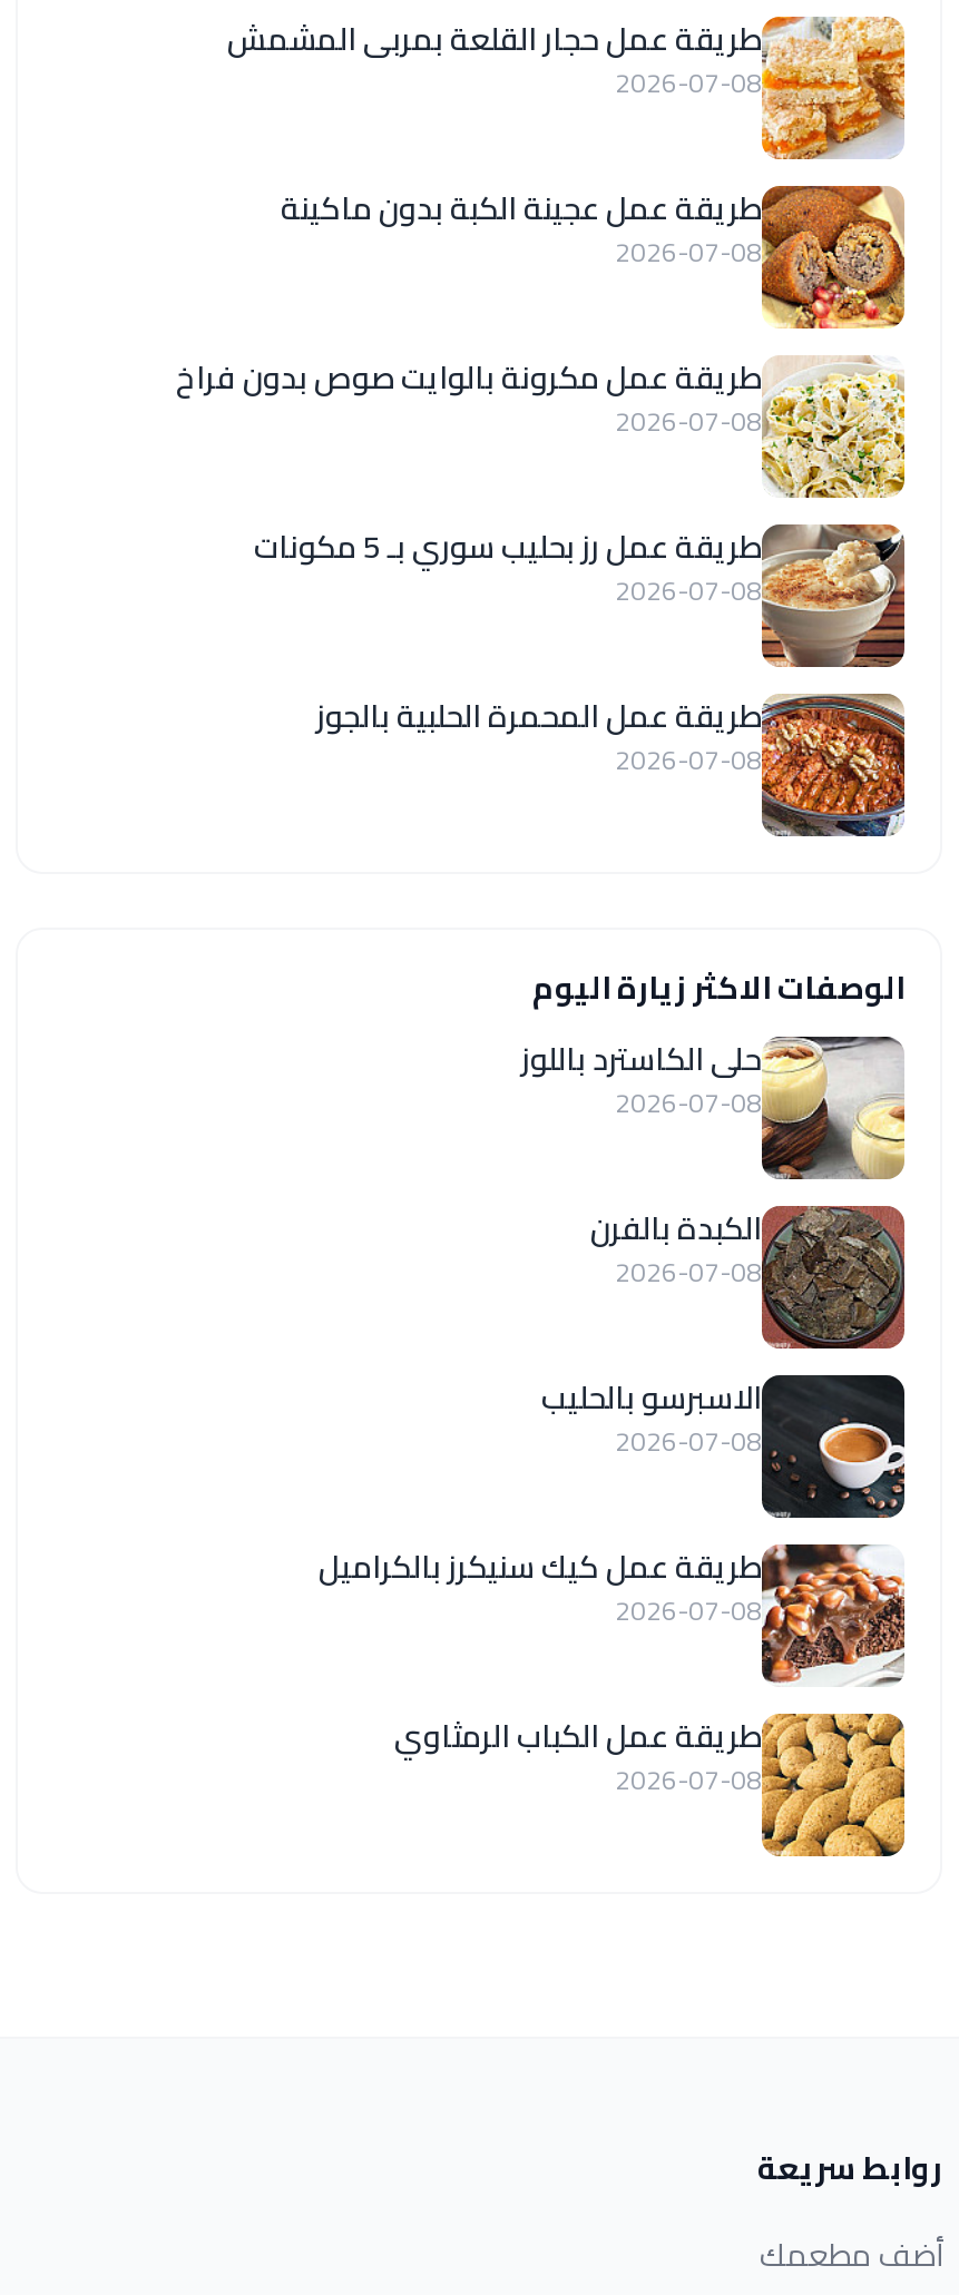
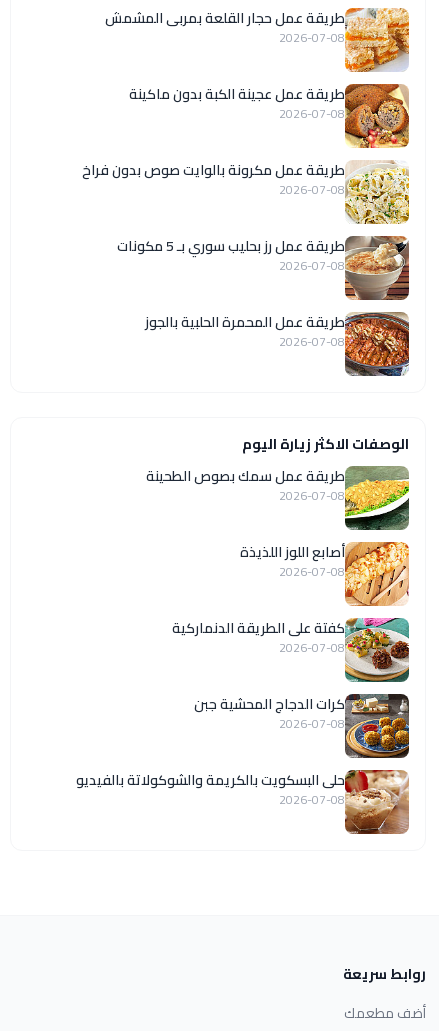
[521,1030,907,1181] [image] | حلى الكاسترد باللوز -> [146,463,410,530] [image] | طريقة عمل سمك بصوص الطحينة
[590,1199,907,1351] [image] | الكبدة بالفرن -> [240,539,410,607] [image] | أصابع اللوز اللذيذة
[541,1368,907,1520] [image] | الاسبرسو بالحليب -> [172,615,410,683] [image] | كفتة على الطريقة الدنماركية
[319,1537,907,1687] [image] | طريقة عمل كيك سنيكرز بالكراميل -> [194,691,410,759] [image] | كرات الدجاج المحشية جبن
[394,1707,907,1858] [image] | طريقة عمل الكباب الرمثاوي -> [76,767,410,835] [image] | حلى البسكويت بالكريمة والشوكولاتة بالفيديو

